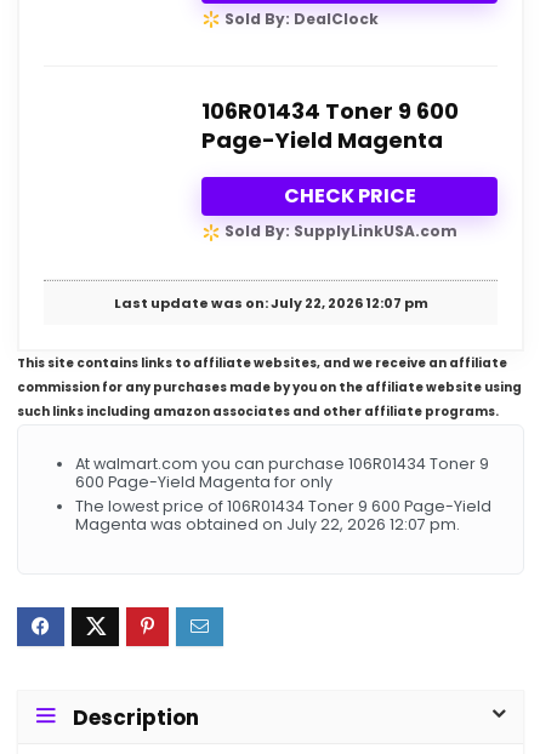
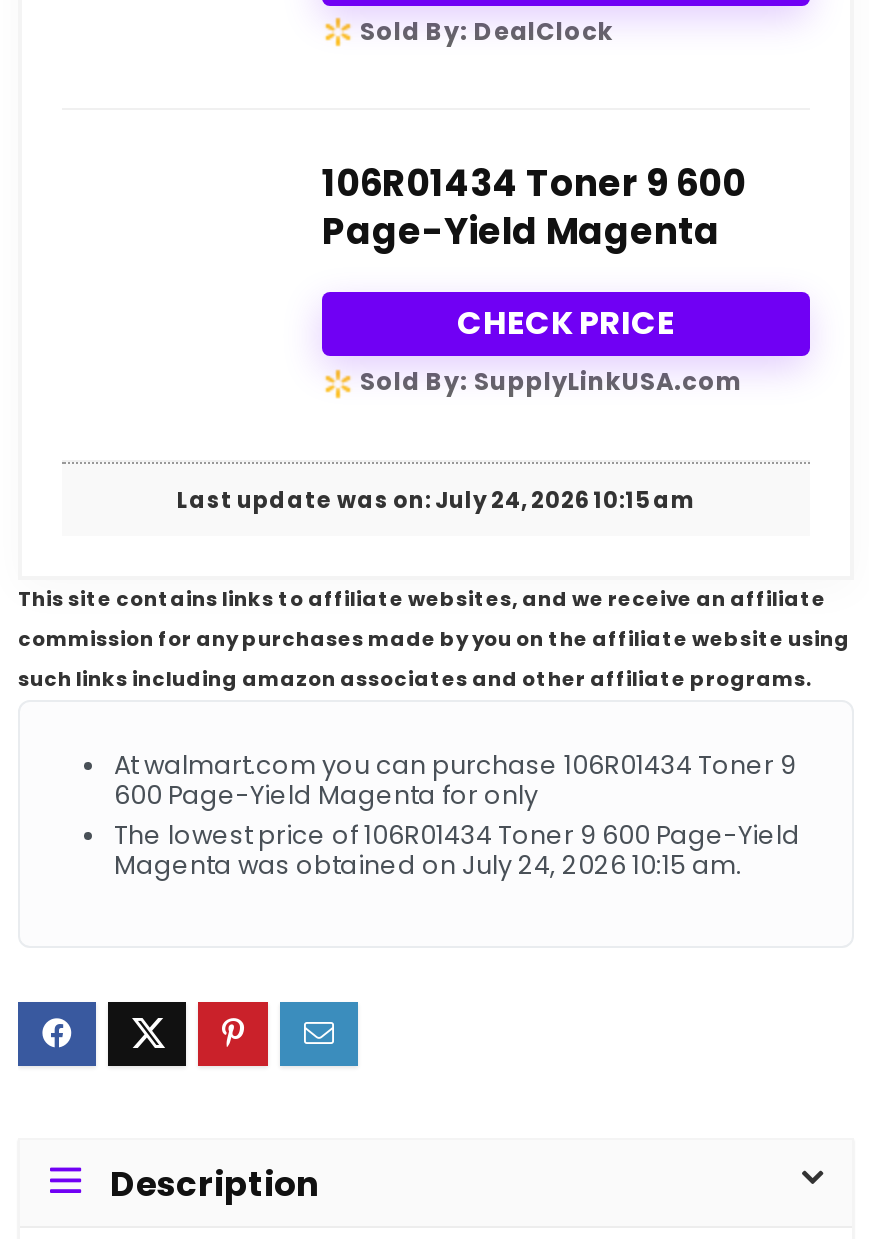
[113,293,428,313] Last update was on: July 22, 2026 12:07 pm -> [177,484,695,516] Last update was on: July 24, 2026 10:15 am
[75,514,460,534] Magenta was obtained on July 22, 2026 12:07 pm. -> [114,848,742,882] Magenta was obtained on July 24, 2026 10:15 am.

